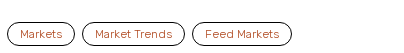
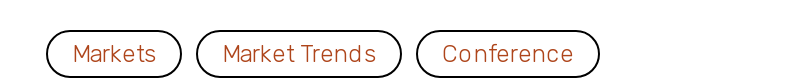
[205,27,279,41] Feed Markets -> [442,40,574,68] Conference

